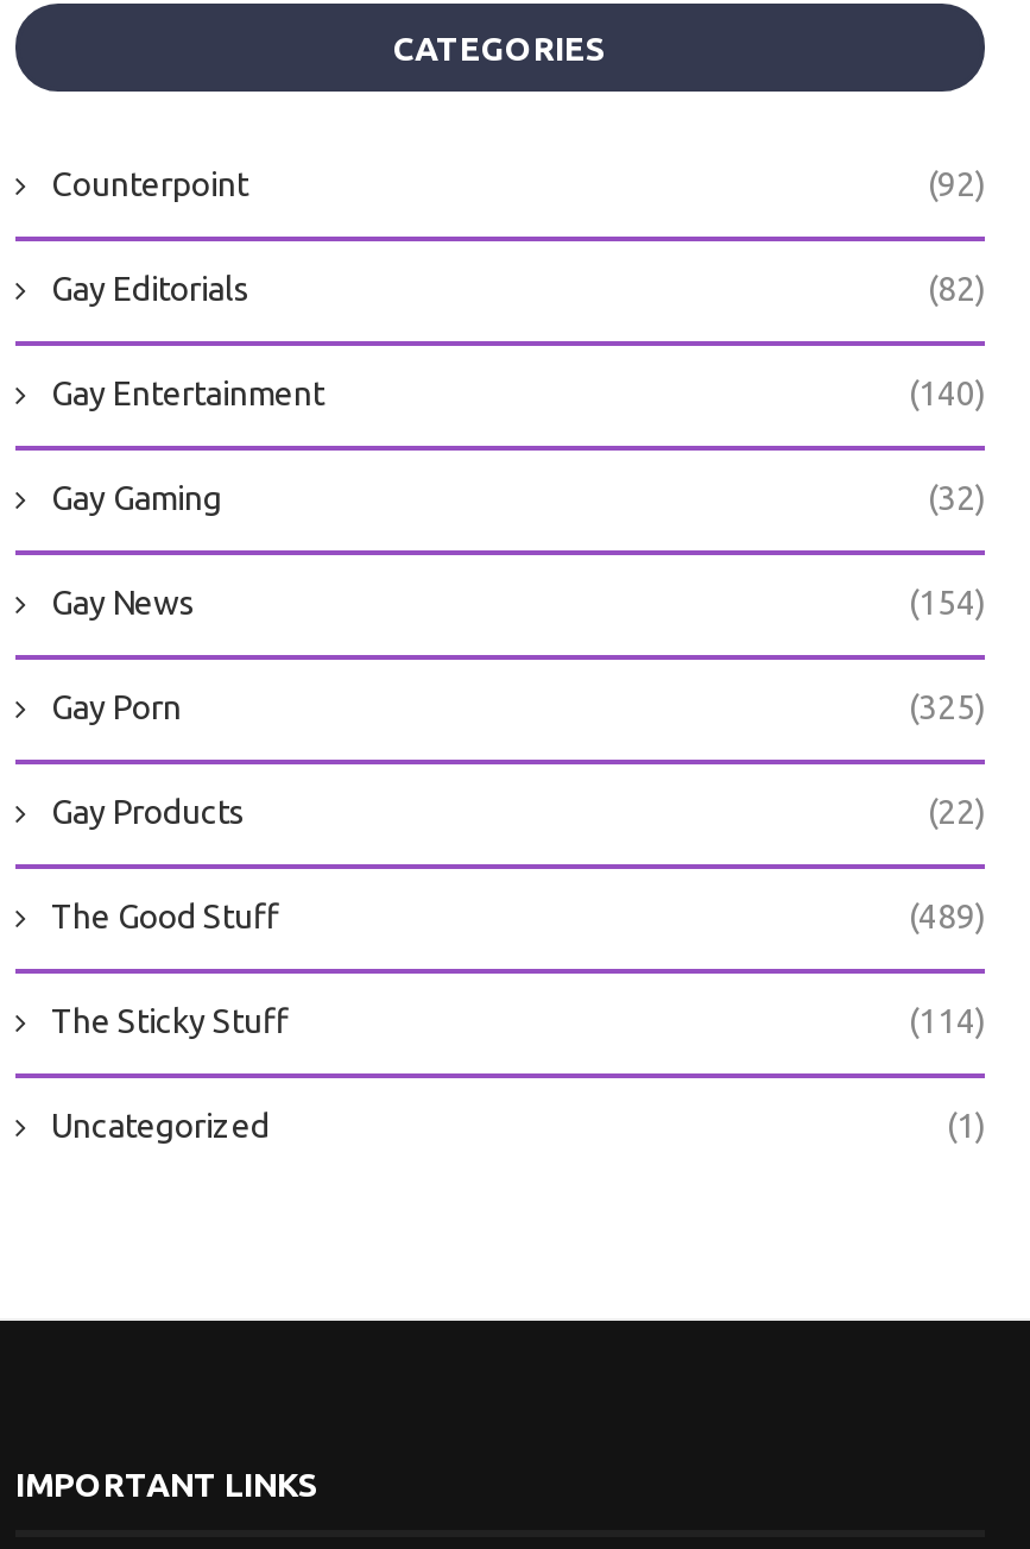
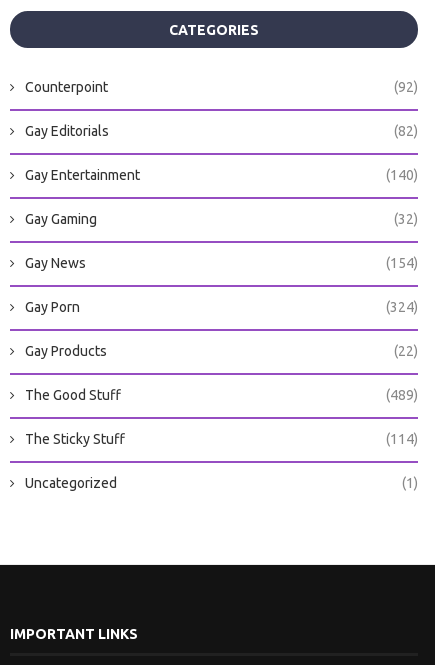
[909,689,985,727] (325) -> [386,299,418,315] (324)

